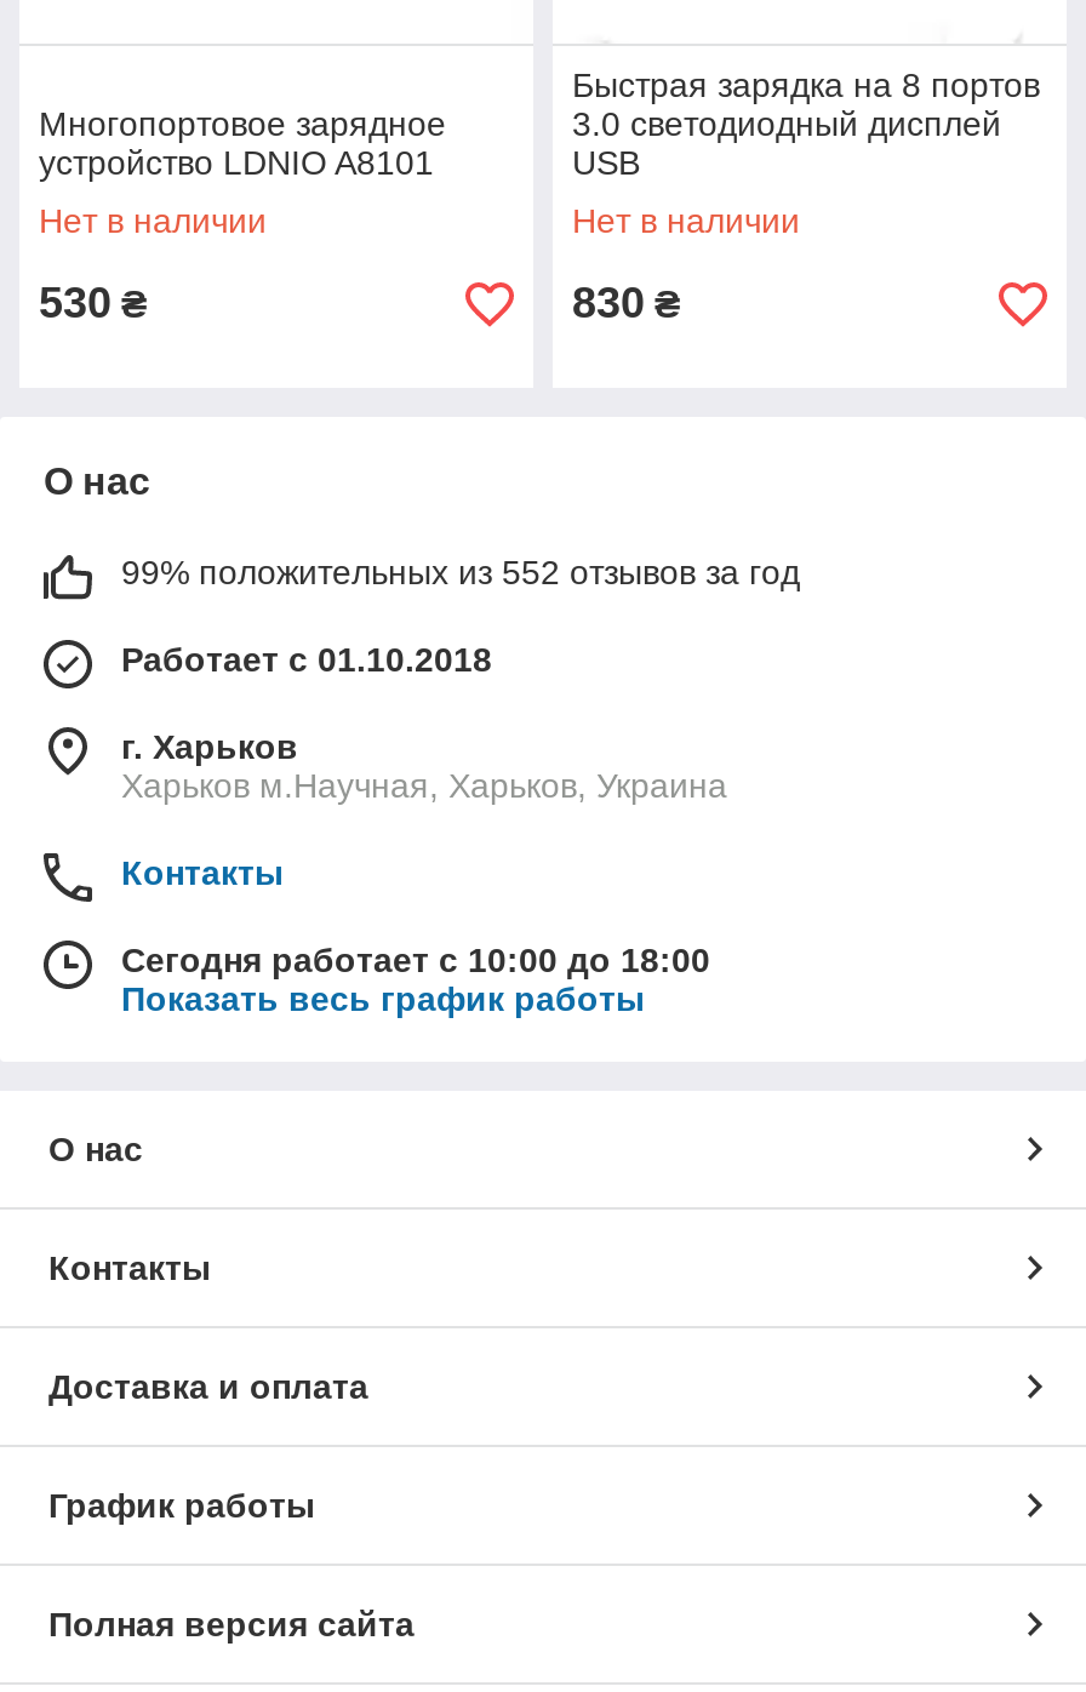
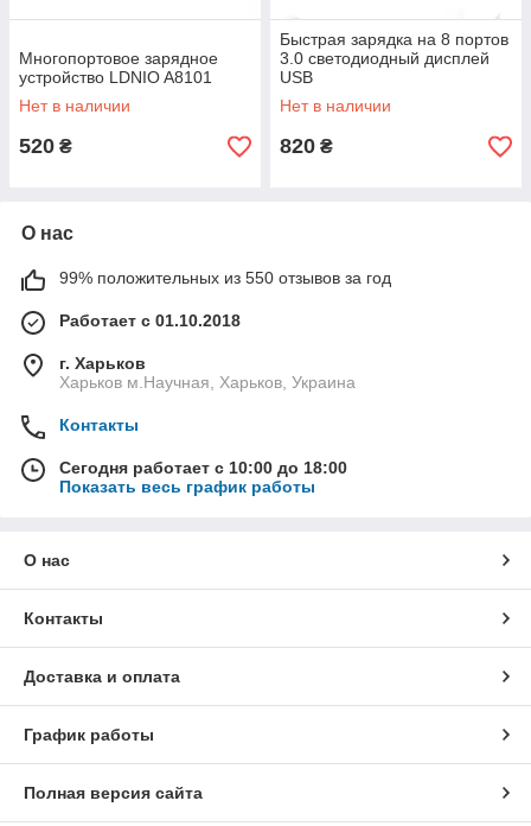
[39,279,148,327] 530 ₴ -> [19,134,72,158] 520 ₴
[572,279,681,327] 830 ₴ -> [280,134,333,158] 820 ₴
[121,553,800,591] 99% положительных из 552 отзывов за год -> [59,268,391,287] 99% положительных из 550 отзывов за год

